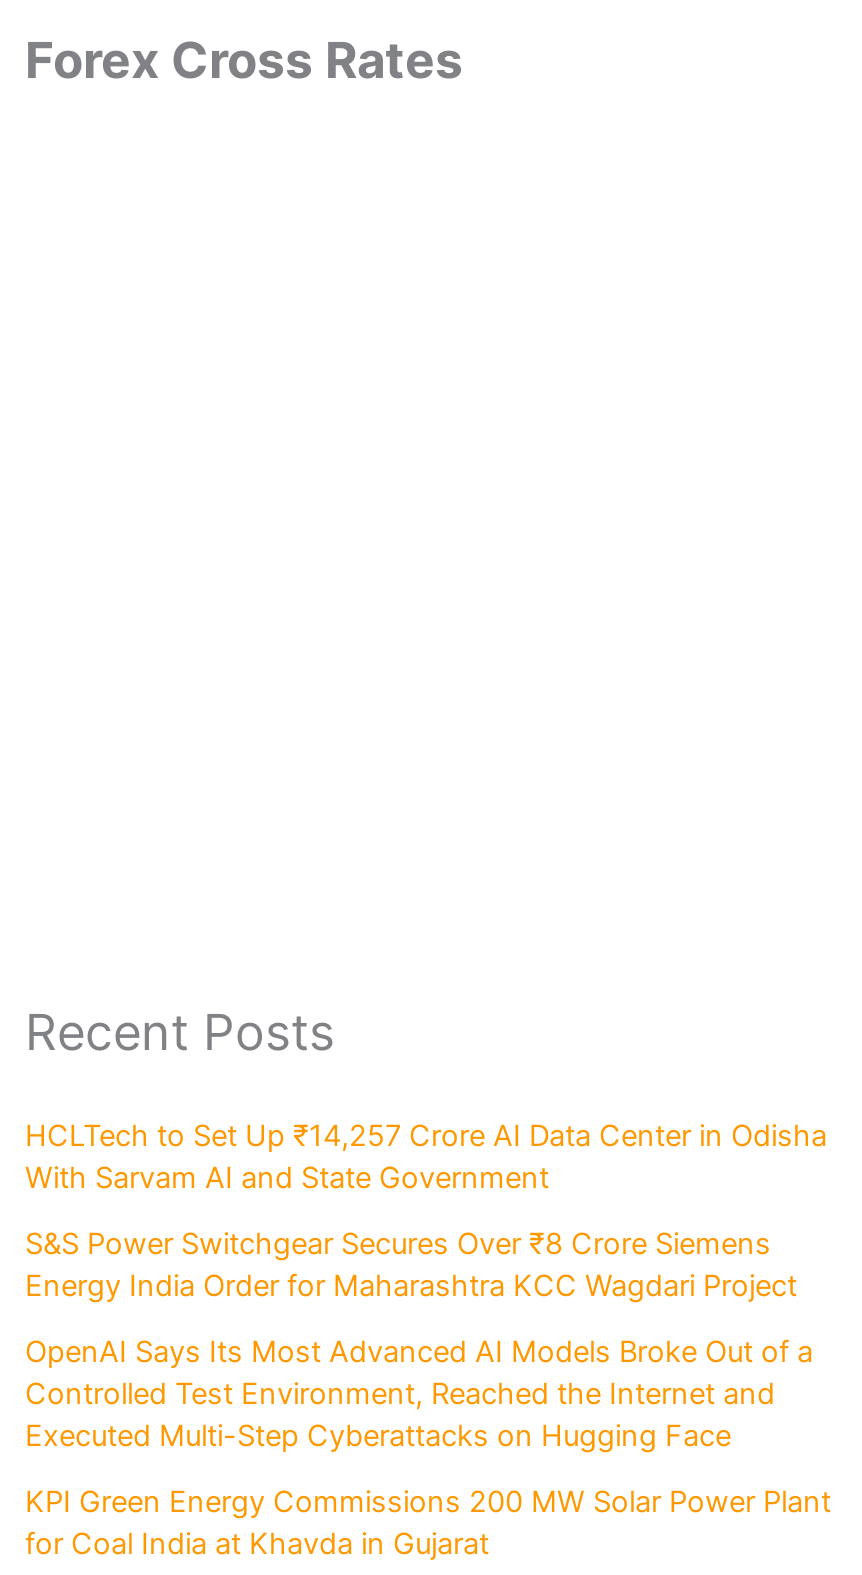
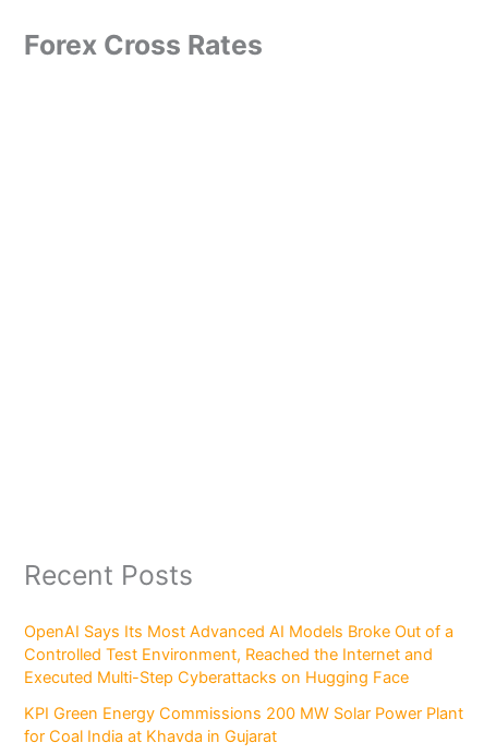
[25,1118,827,1304] HCLTech to Set Up ₹14,257 Crore AI Data Center in Odisha | With Sarvam AI and State Government | S&S Power Switchgear Secures Over ₹8 Crore Siemens | Energy India Order for Maharashtra KCC Wagdari Project -> none

